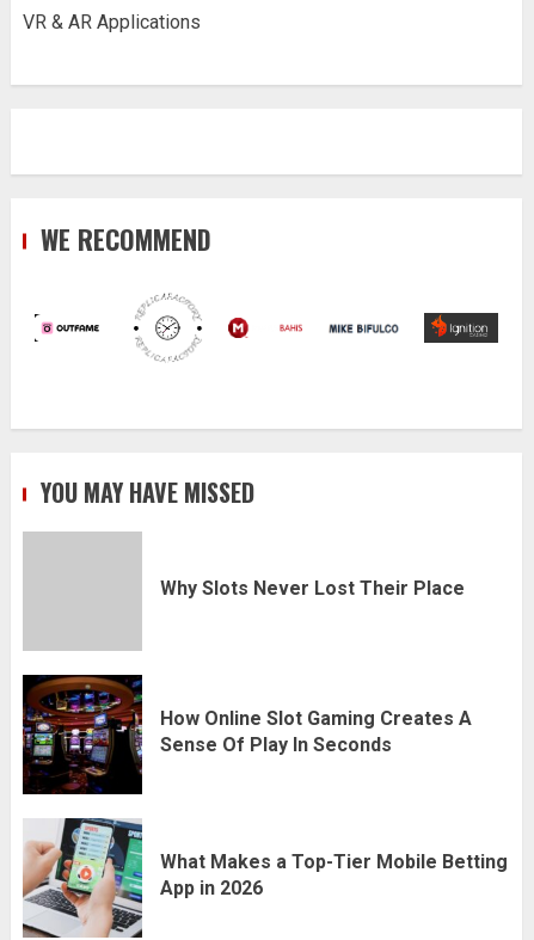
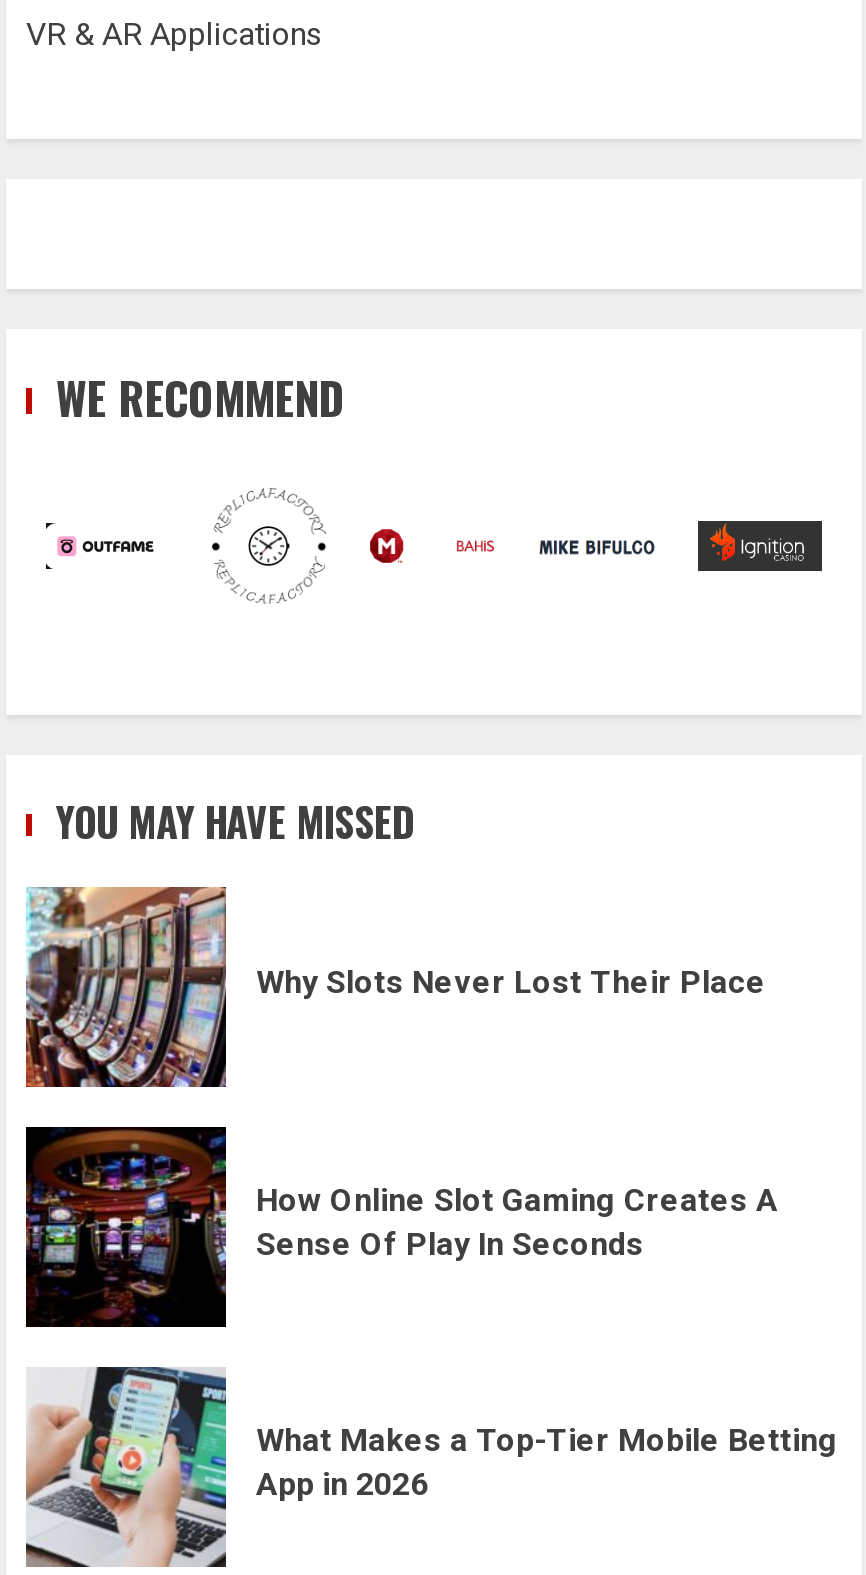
none -> [26,887,228,1089] [image]

